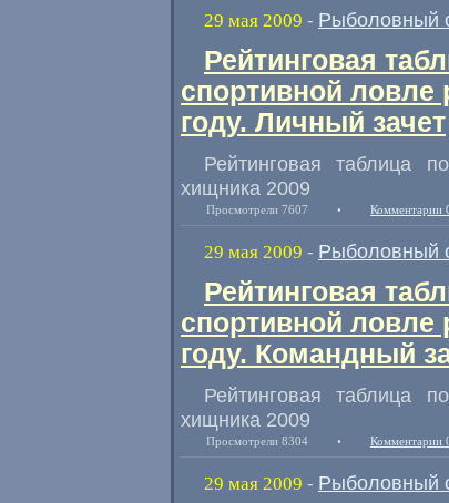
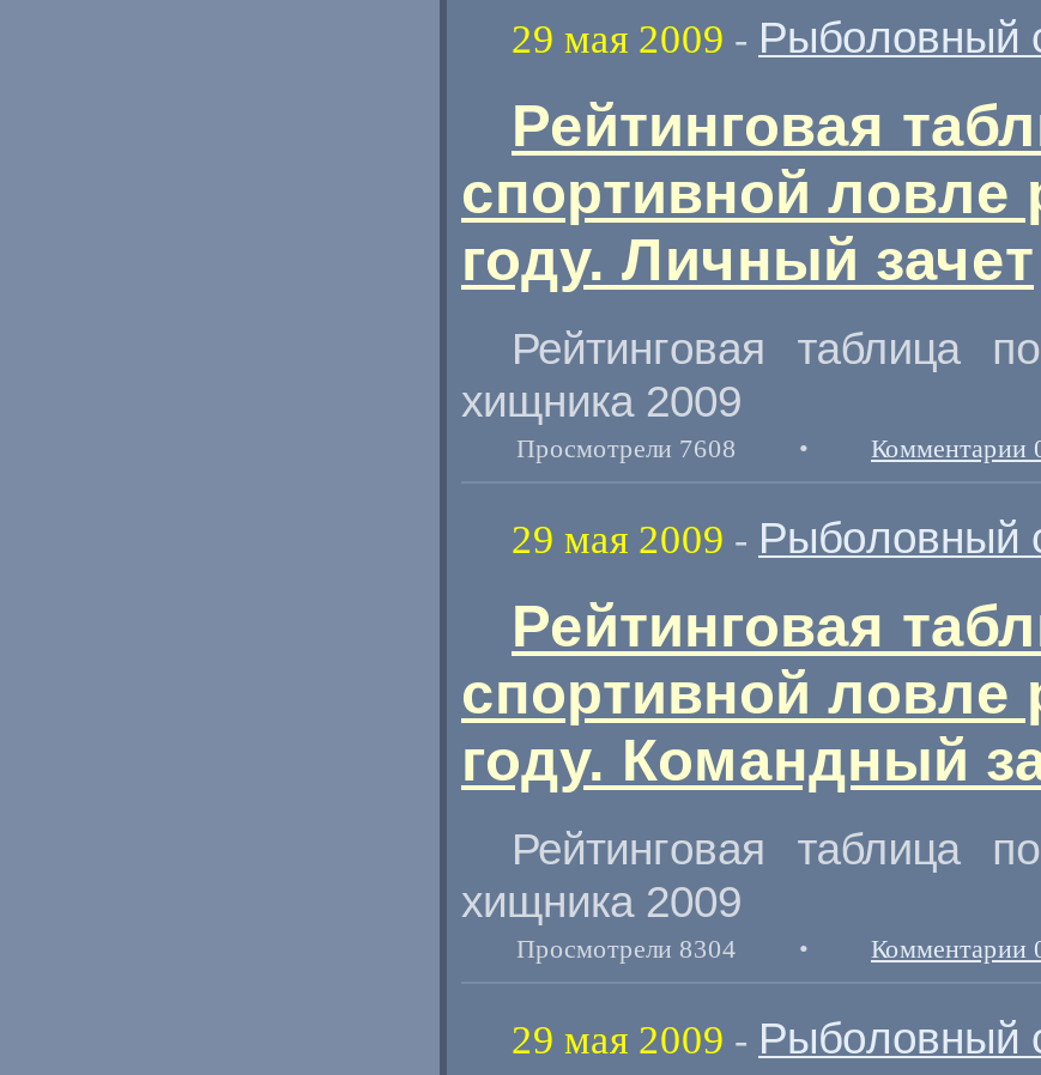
[206,203,308,216] Просмотрели 7607 -> [516,433,737,462] Просмотрели 7608

